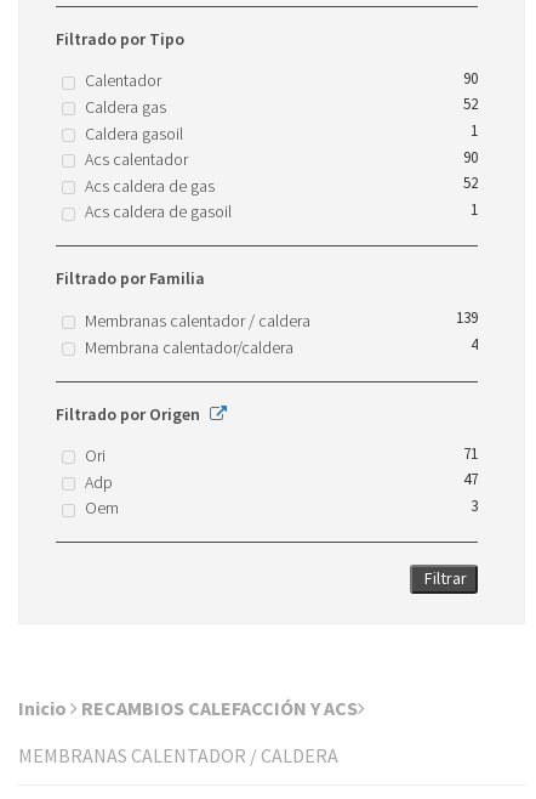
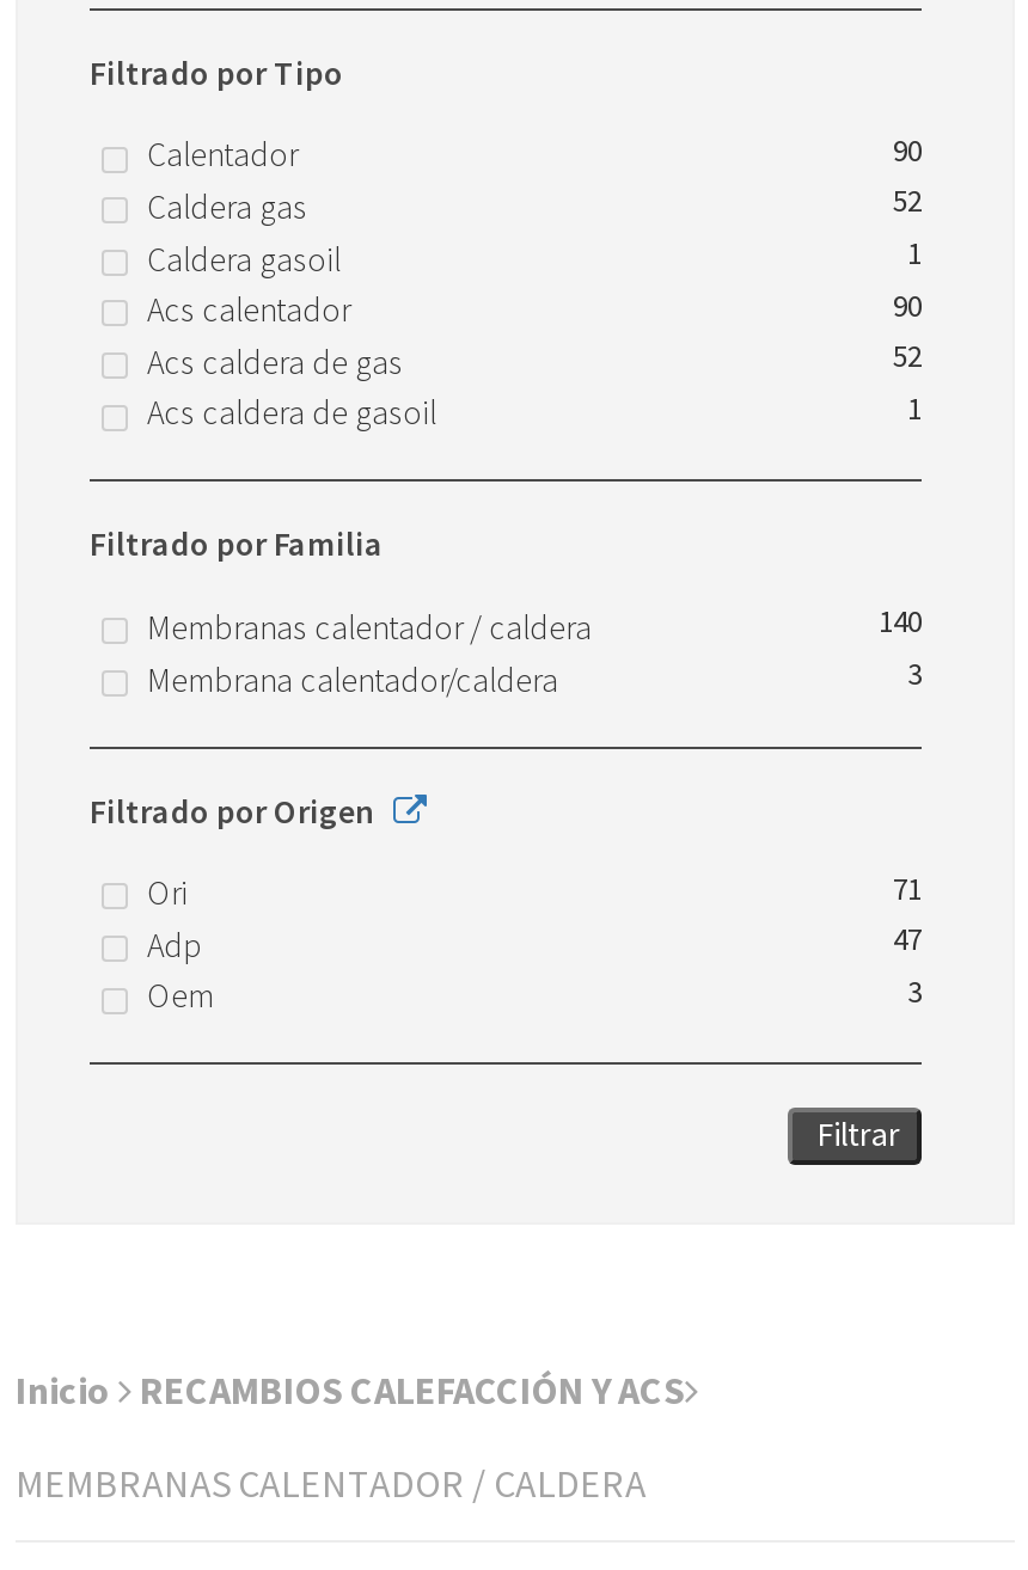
[456,308,478,328] 139 -> [879,602,922,643] 140
[471,334,478,355] 4 -> [907,654,922,694] 3

